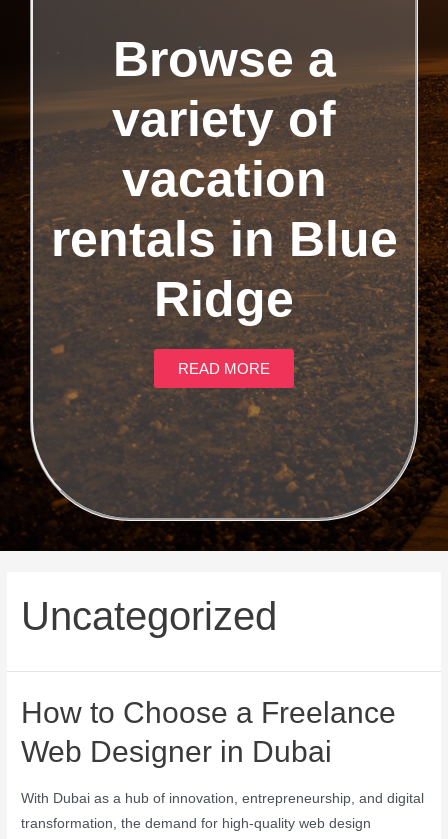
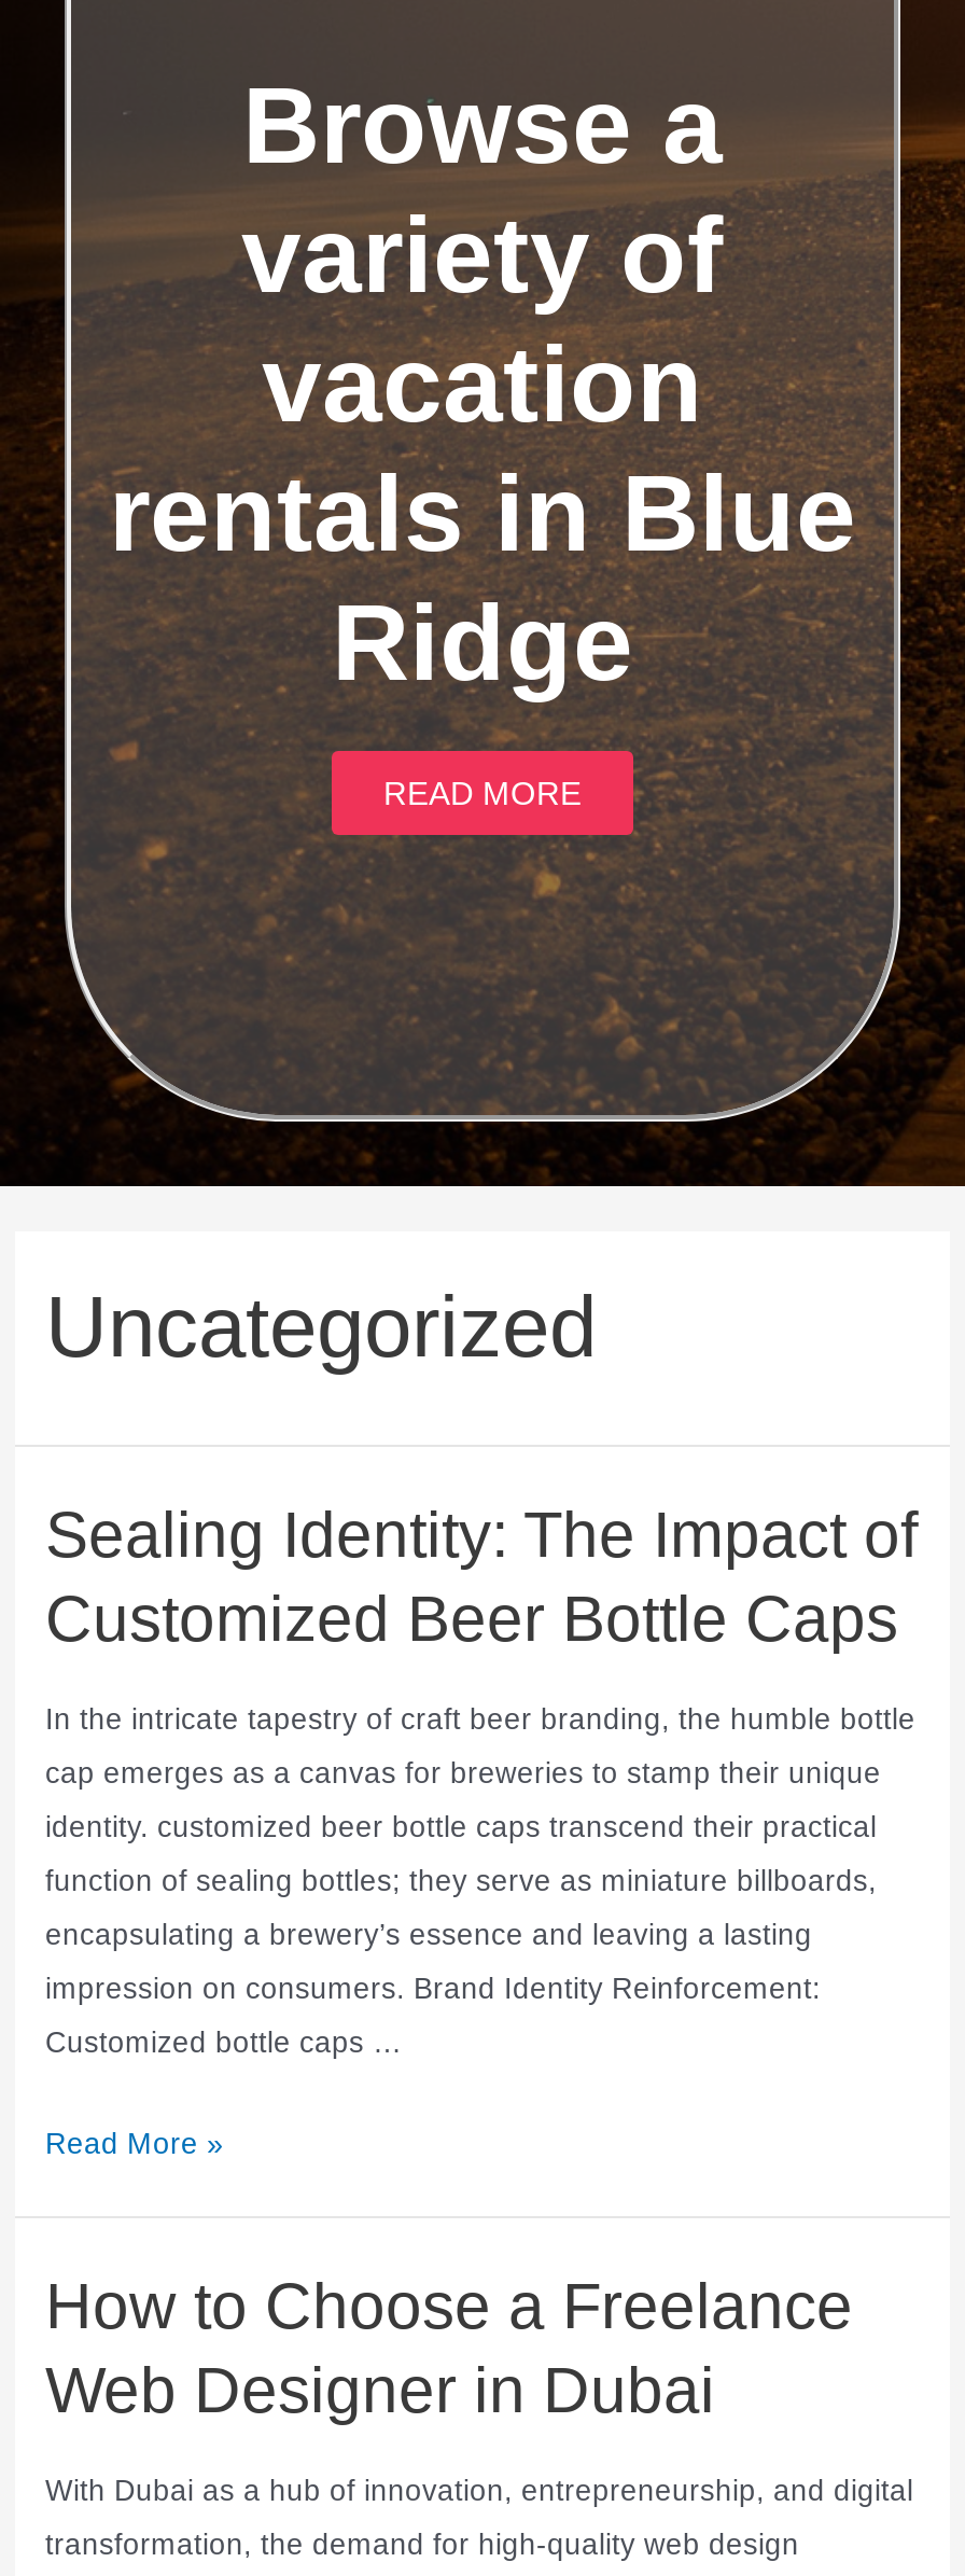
none -> [45,1499,918,2161] Sealing Identity: The Impact of | Customized Beer Bottle Caps | In the intricate tapestry of craft beer branding, the humble bottle | cap emerges as a canvas for breweries to stamp their unique | identity. customized beer bottle caps transcend their practical | function of sealing bottles; they serve as miniature billboards, | encapsulating a brewery’s essence and leaving a lasting | impression on consumers. Brand Identity Reinforcement: | Customized bottle caps … | Read More »

